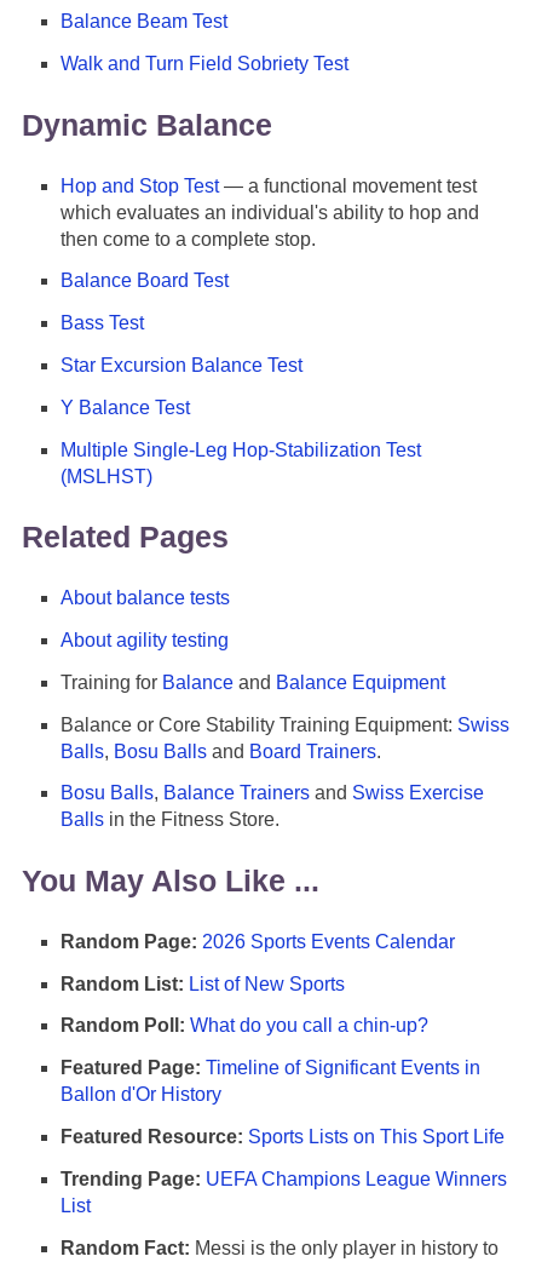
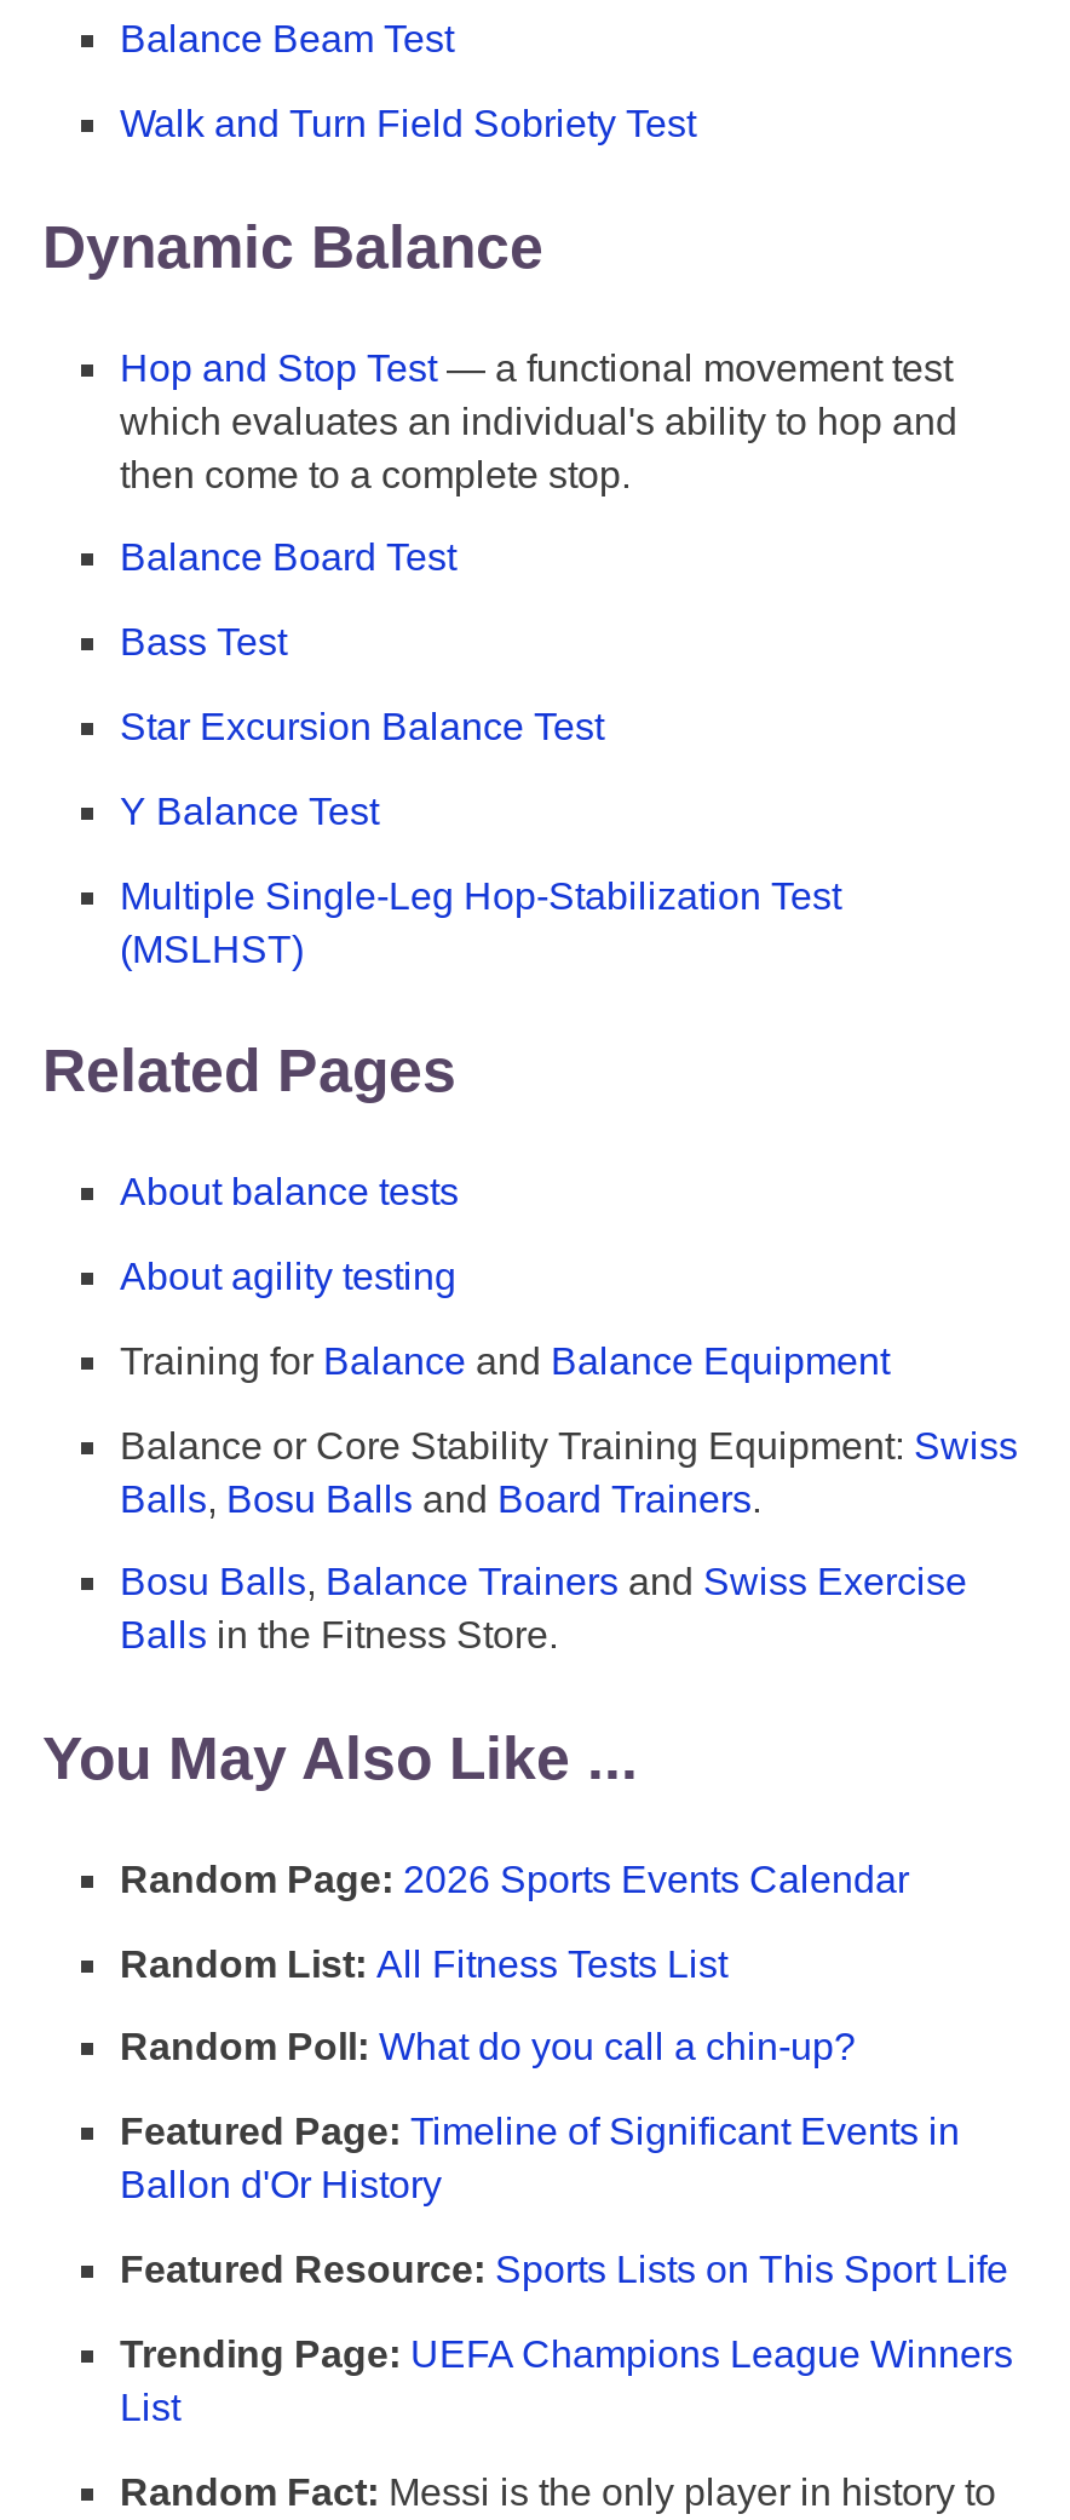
[60,973,345,994] Random List: List of New Sports -> [120,1943,727,1984] Random List: All Fitness Tests List

